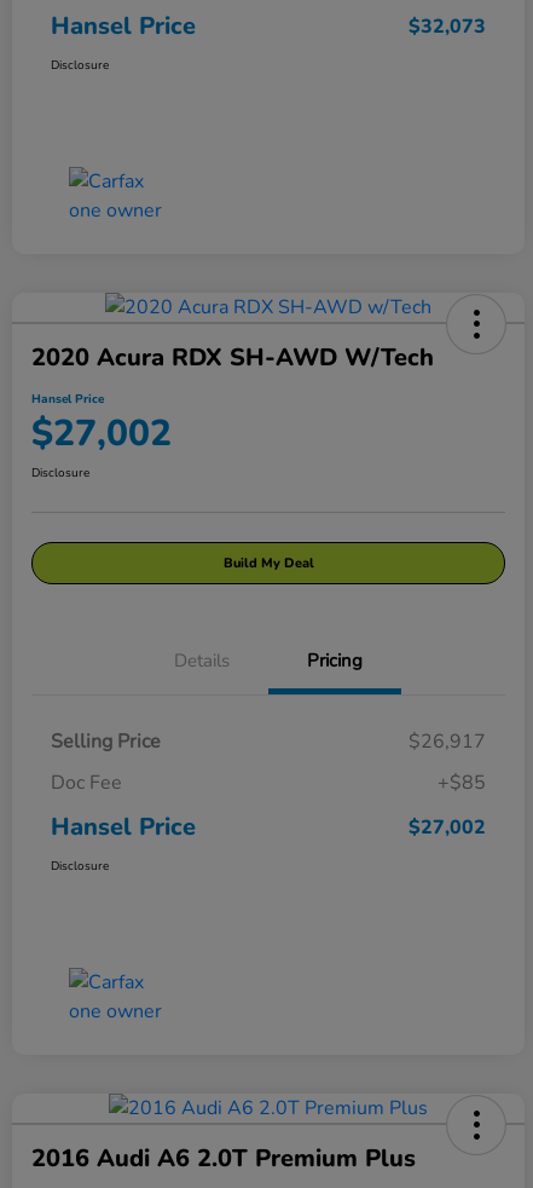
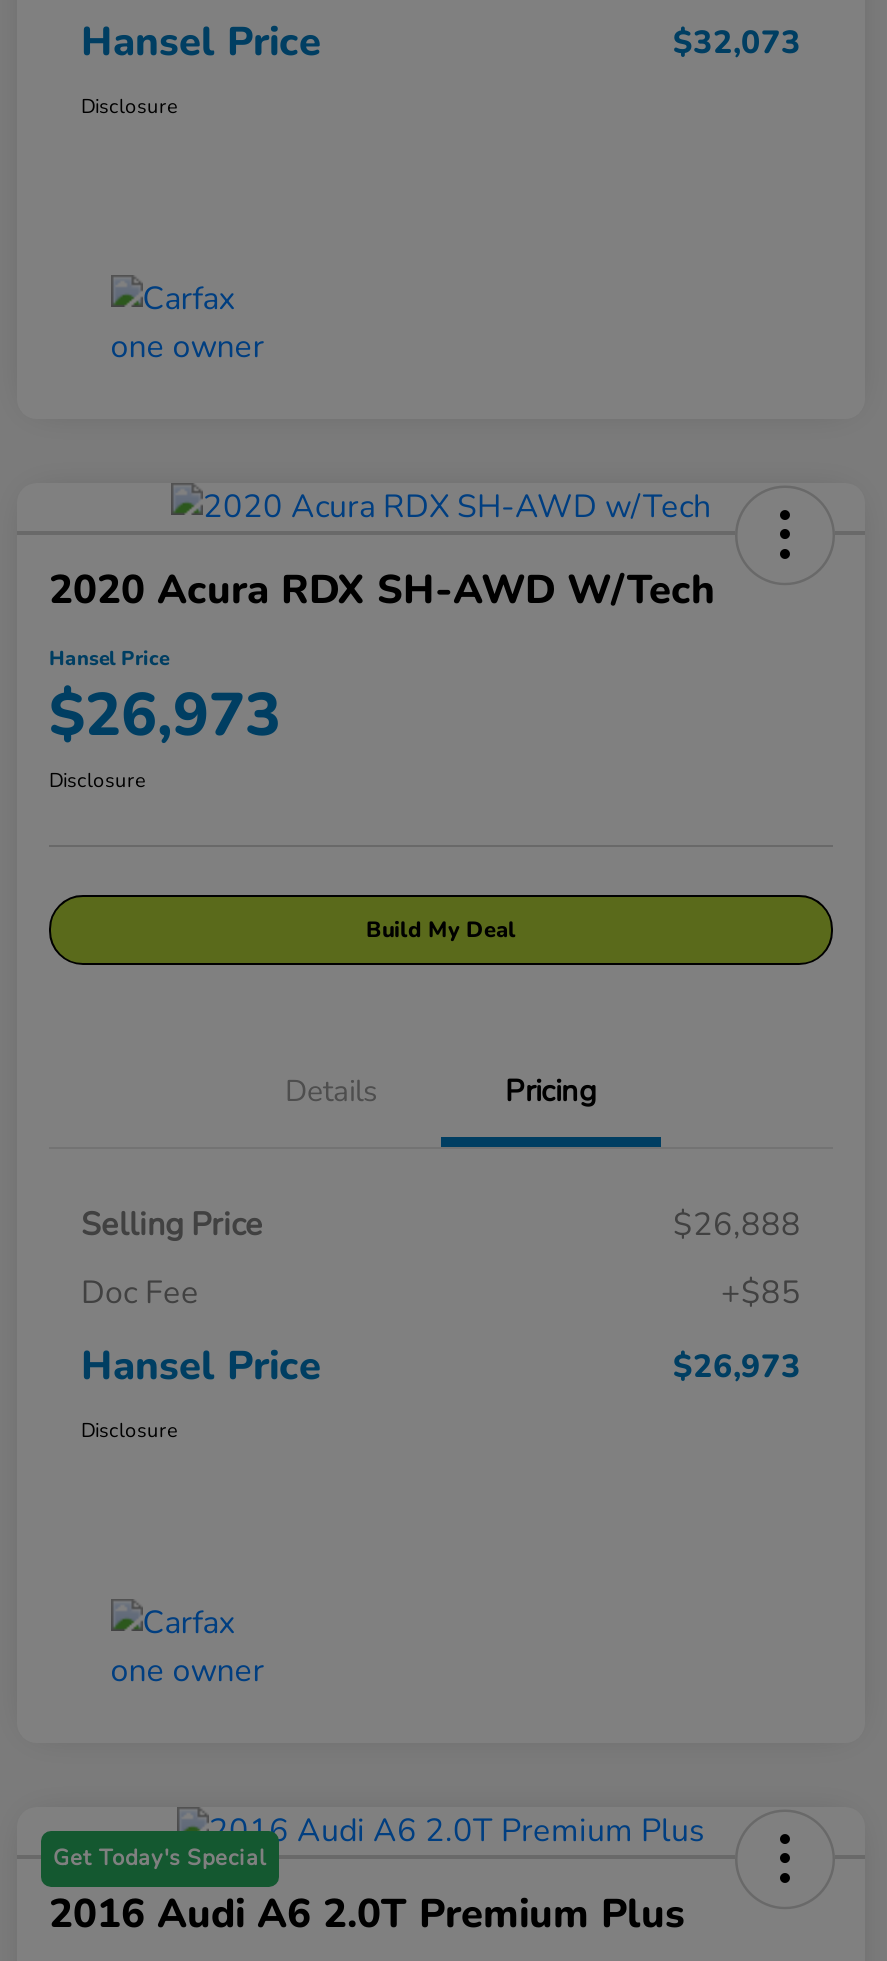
[31,409,172,459] $27,002 -> [49,675,281,757] $26,973
[409,729,486,755] $26,917 -> [673,1203,801,1247] $26,888
[409,814,486,841] $27,002 -> [673,1345,801,1389] $26,973
none -> [53,1843,266,1873] Get Today's Special

